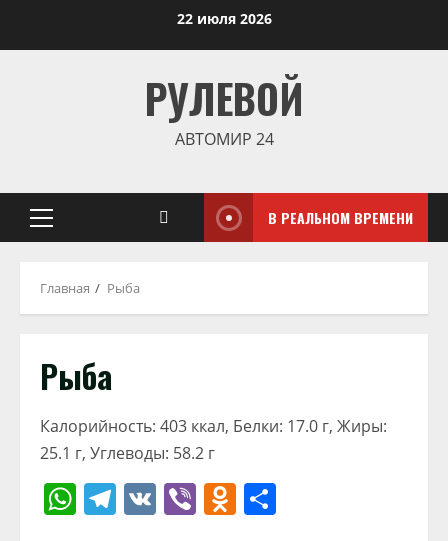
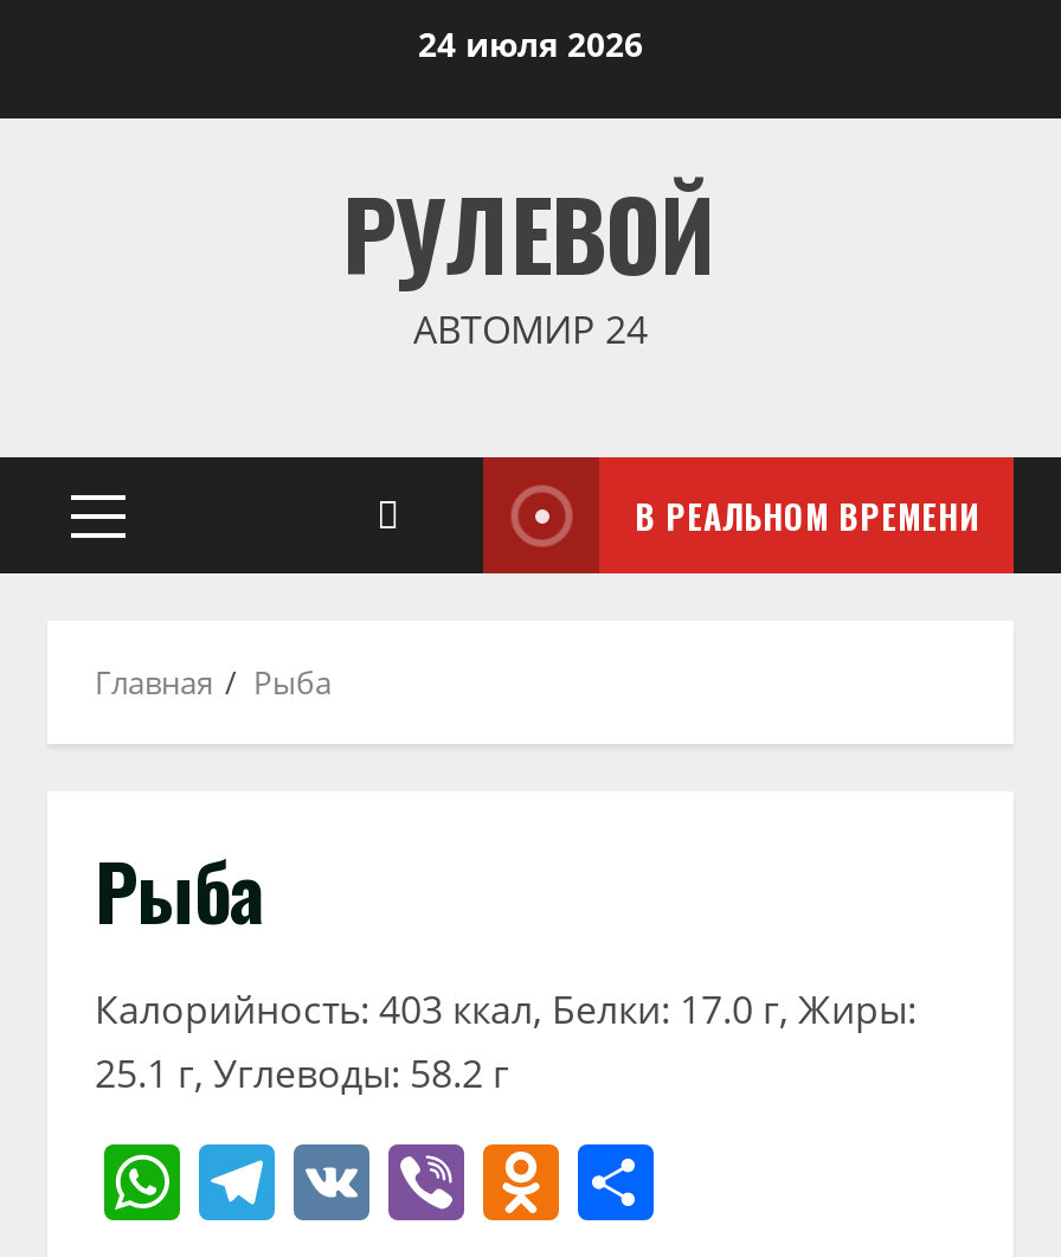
[176,8,271,27] 22 июля 2026 -> [418,20,643,65] 24 июля 2026

